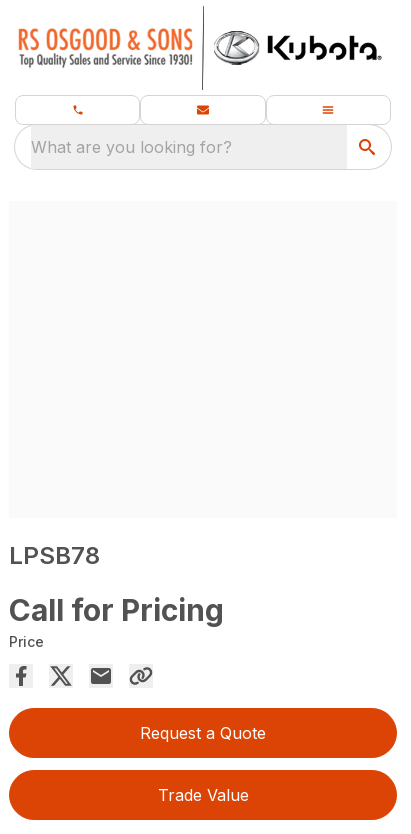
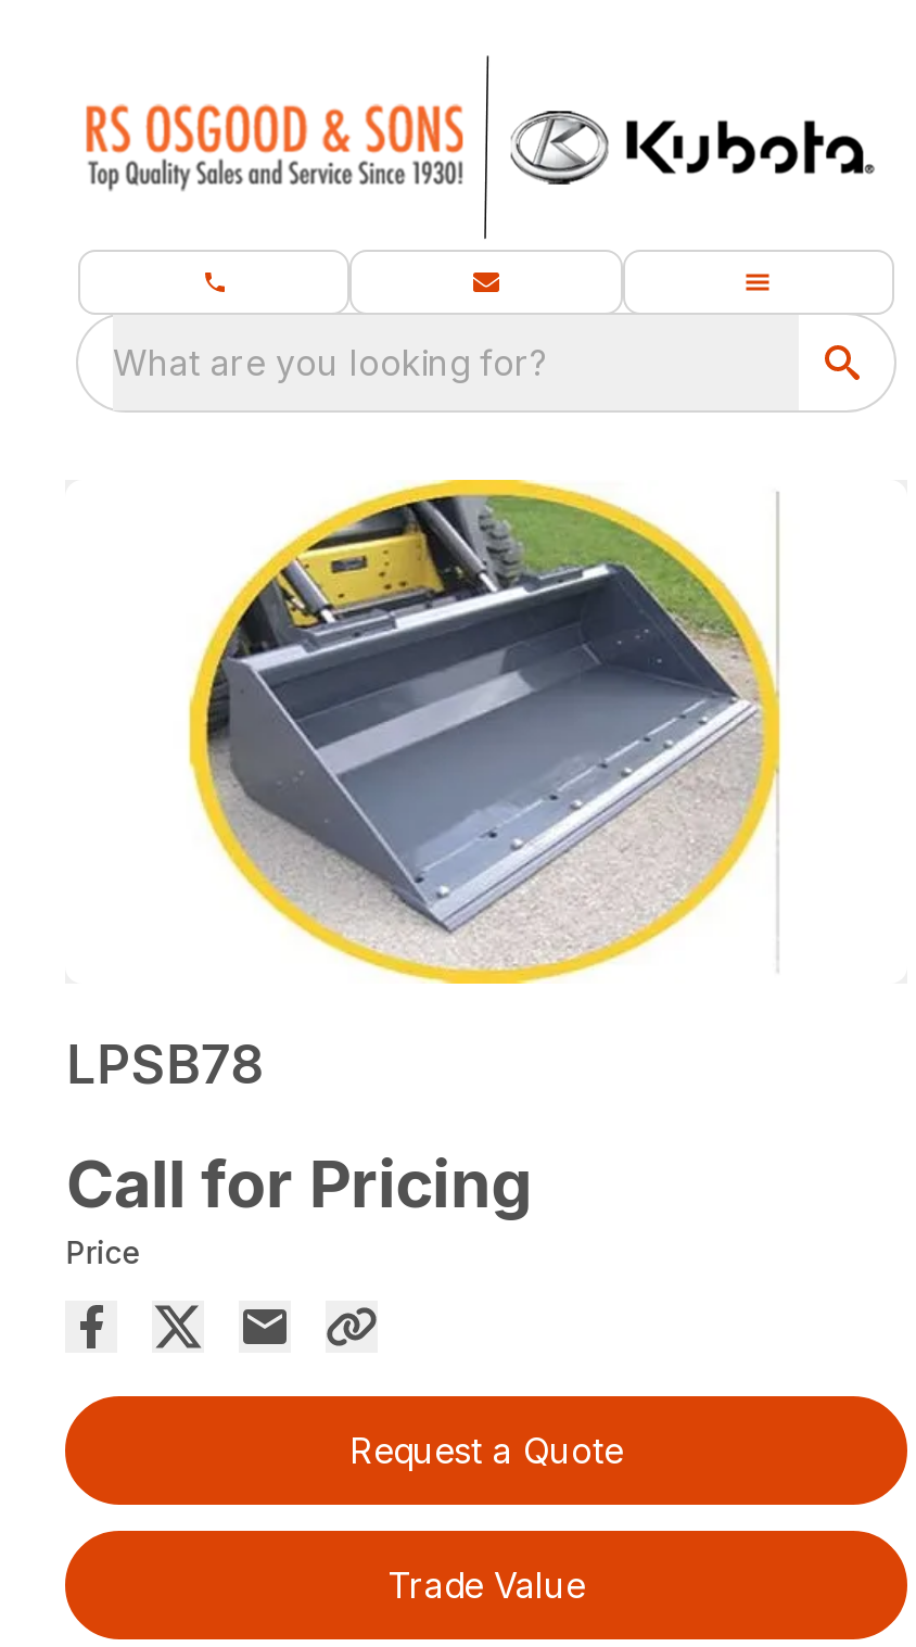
none -> [187,478,781,986] [image]

